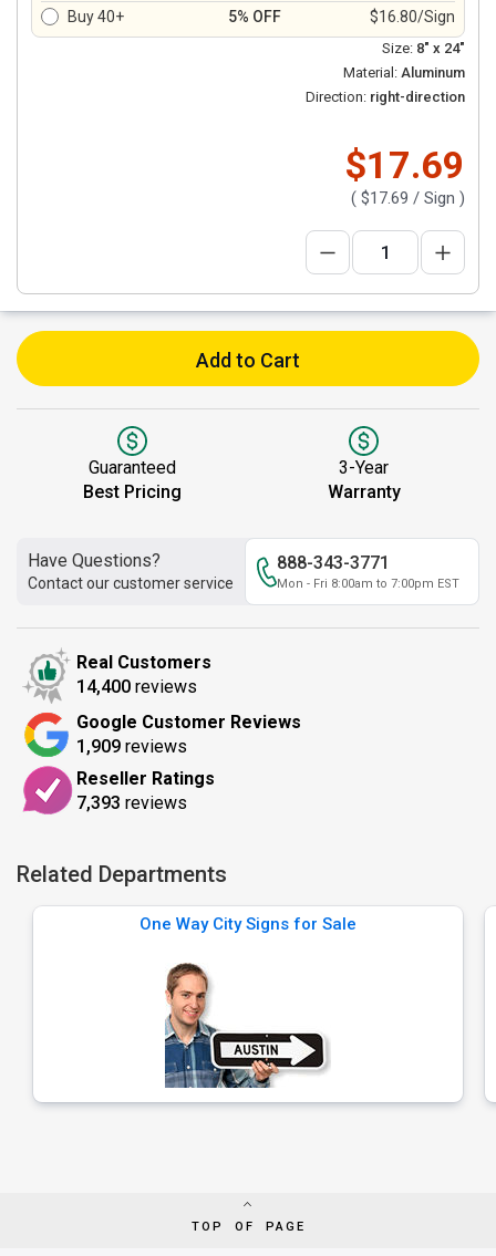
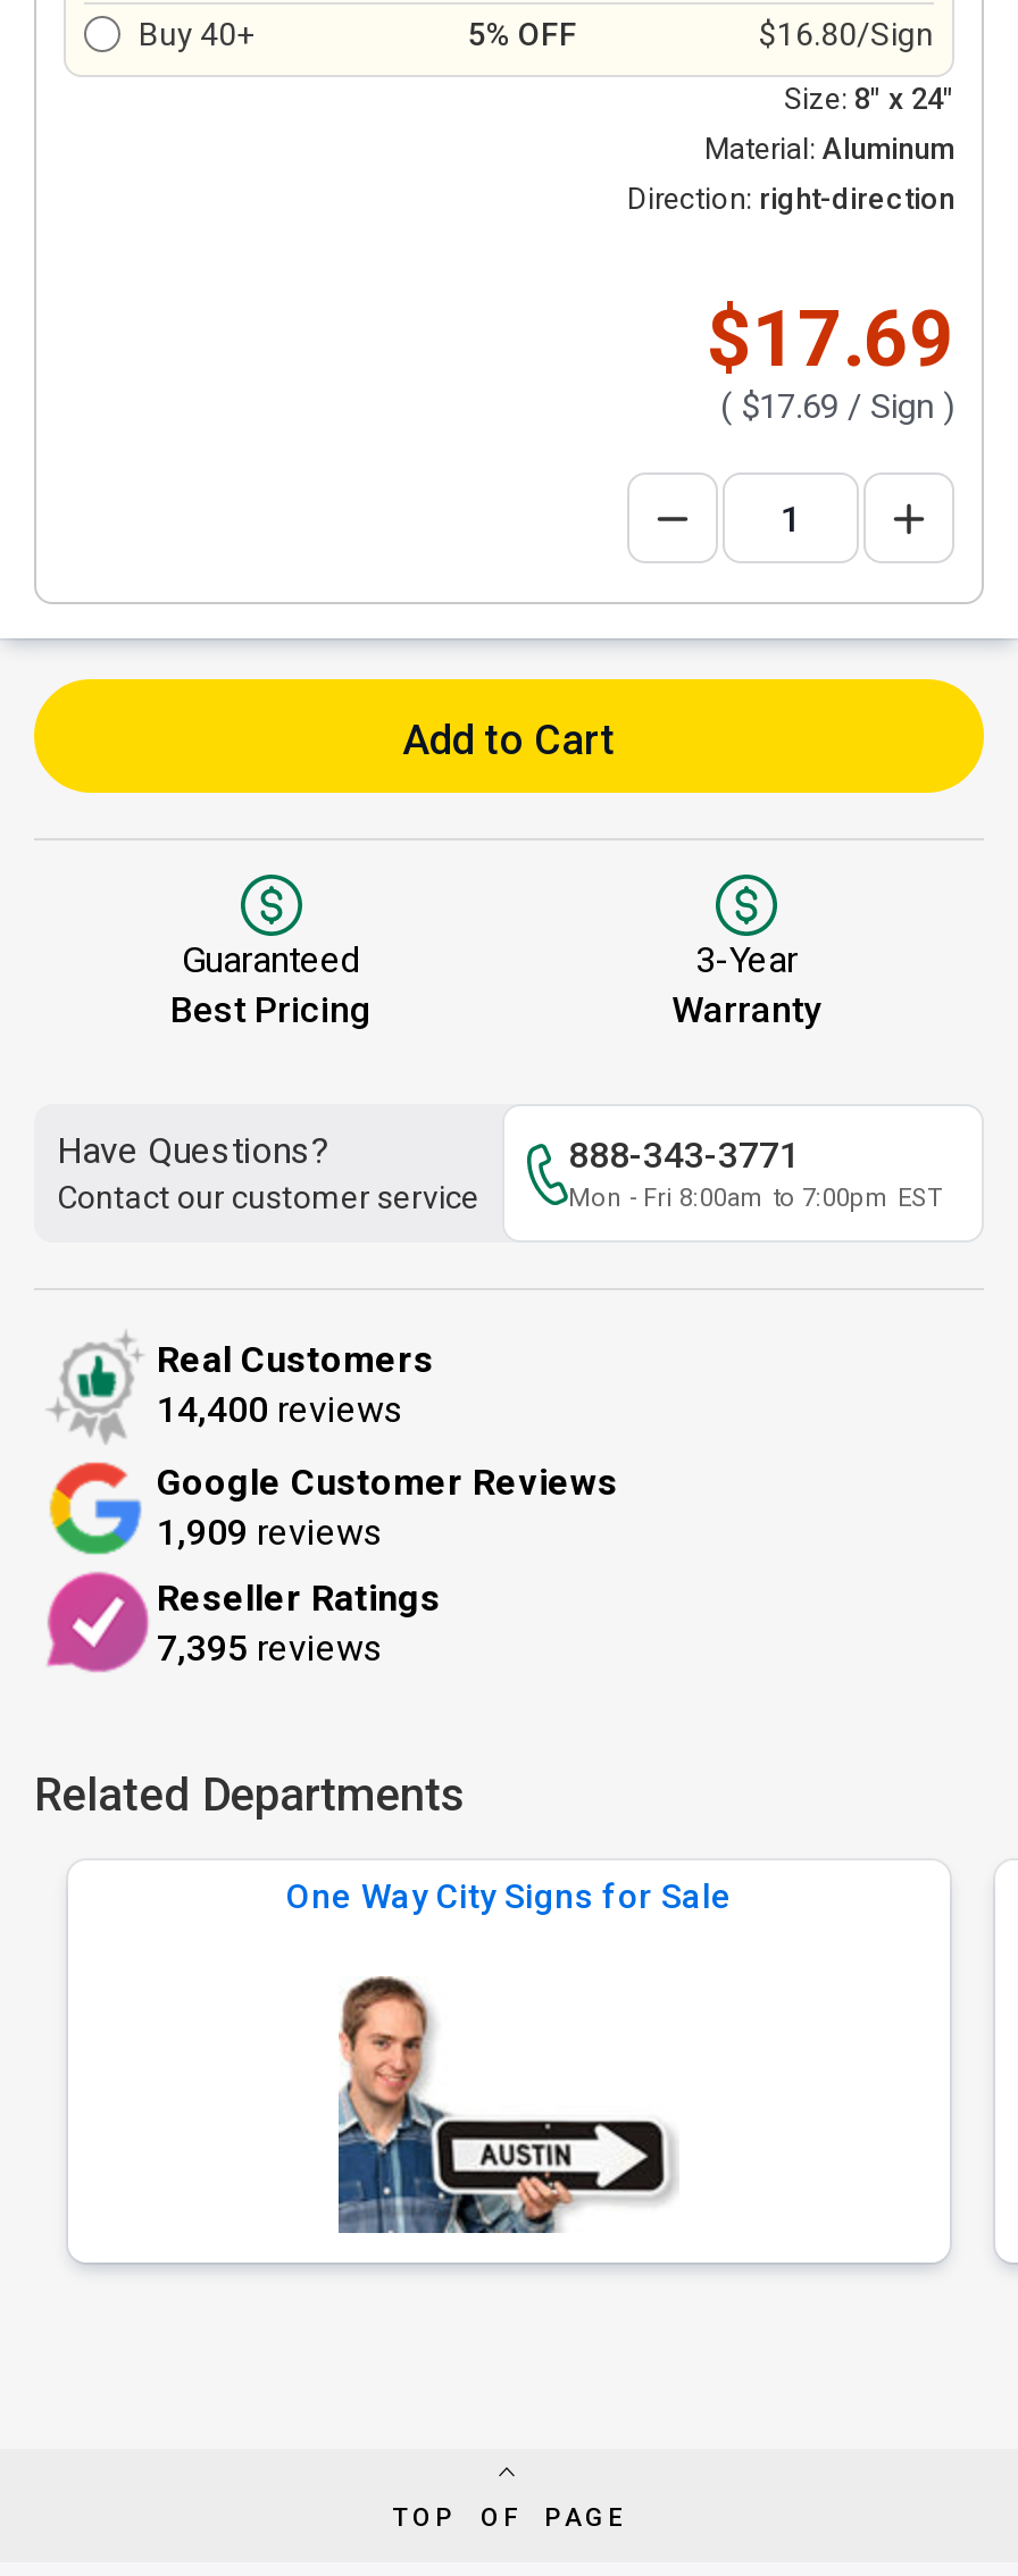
[76,792,187,813] 7,393 reviews -> [157,1625,384,1668] 7,395 reviews

